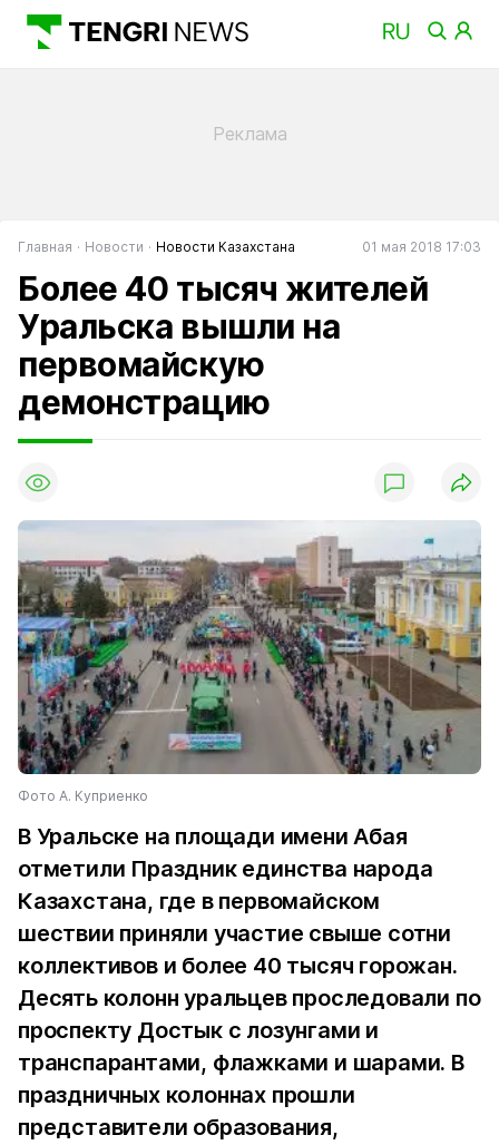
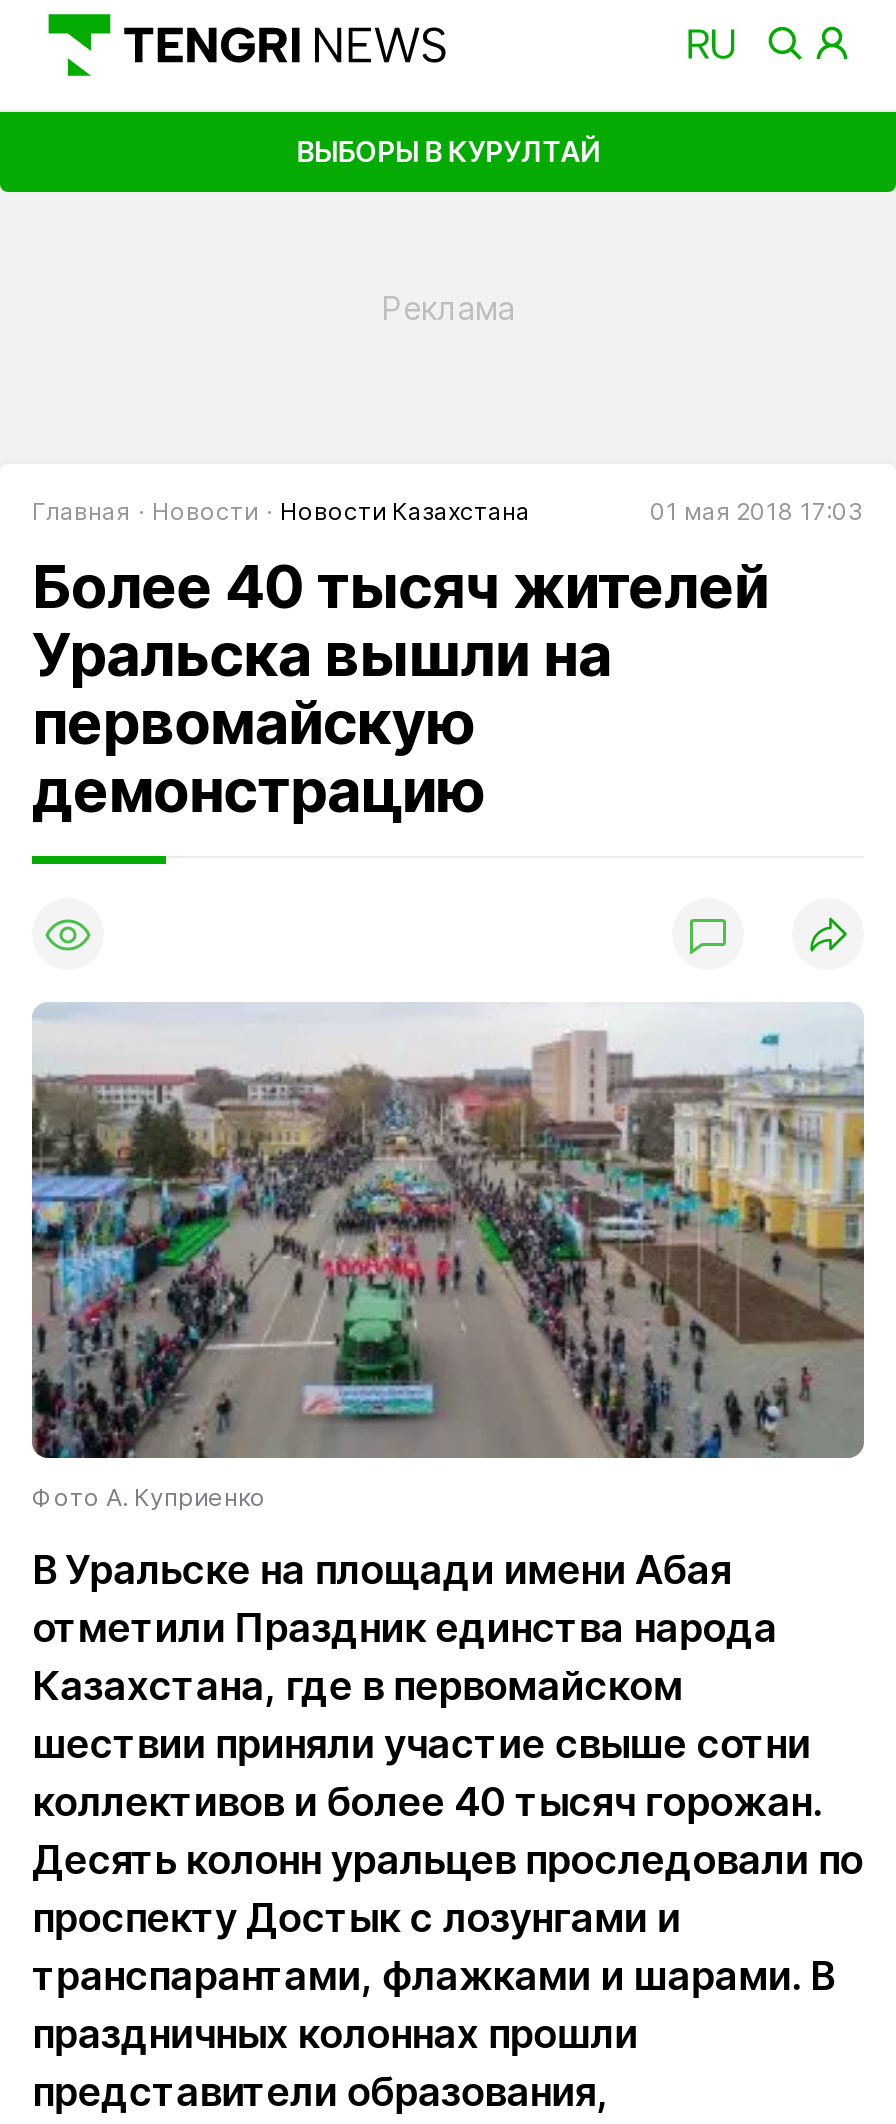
none -> [296,133,600,167] ВЫБОРЫ В КУРУЛТАЙ

